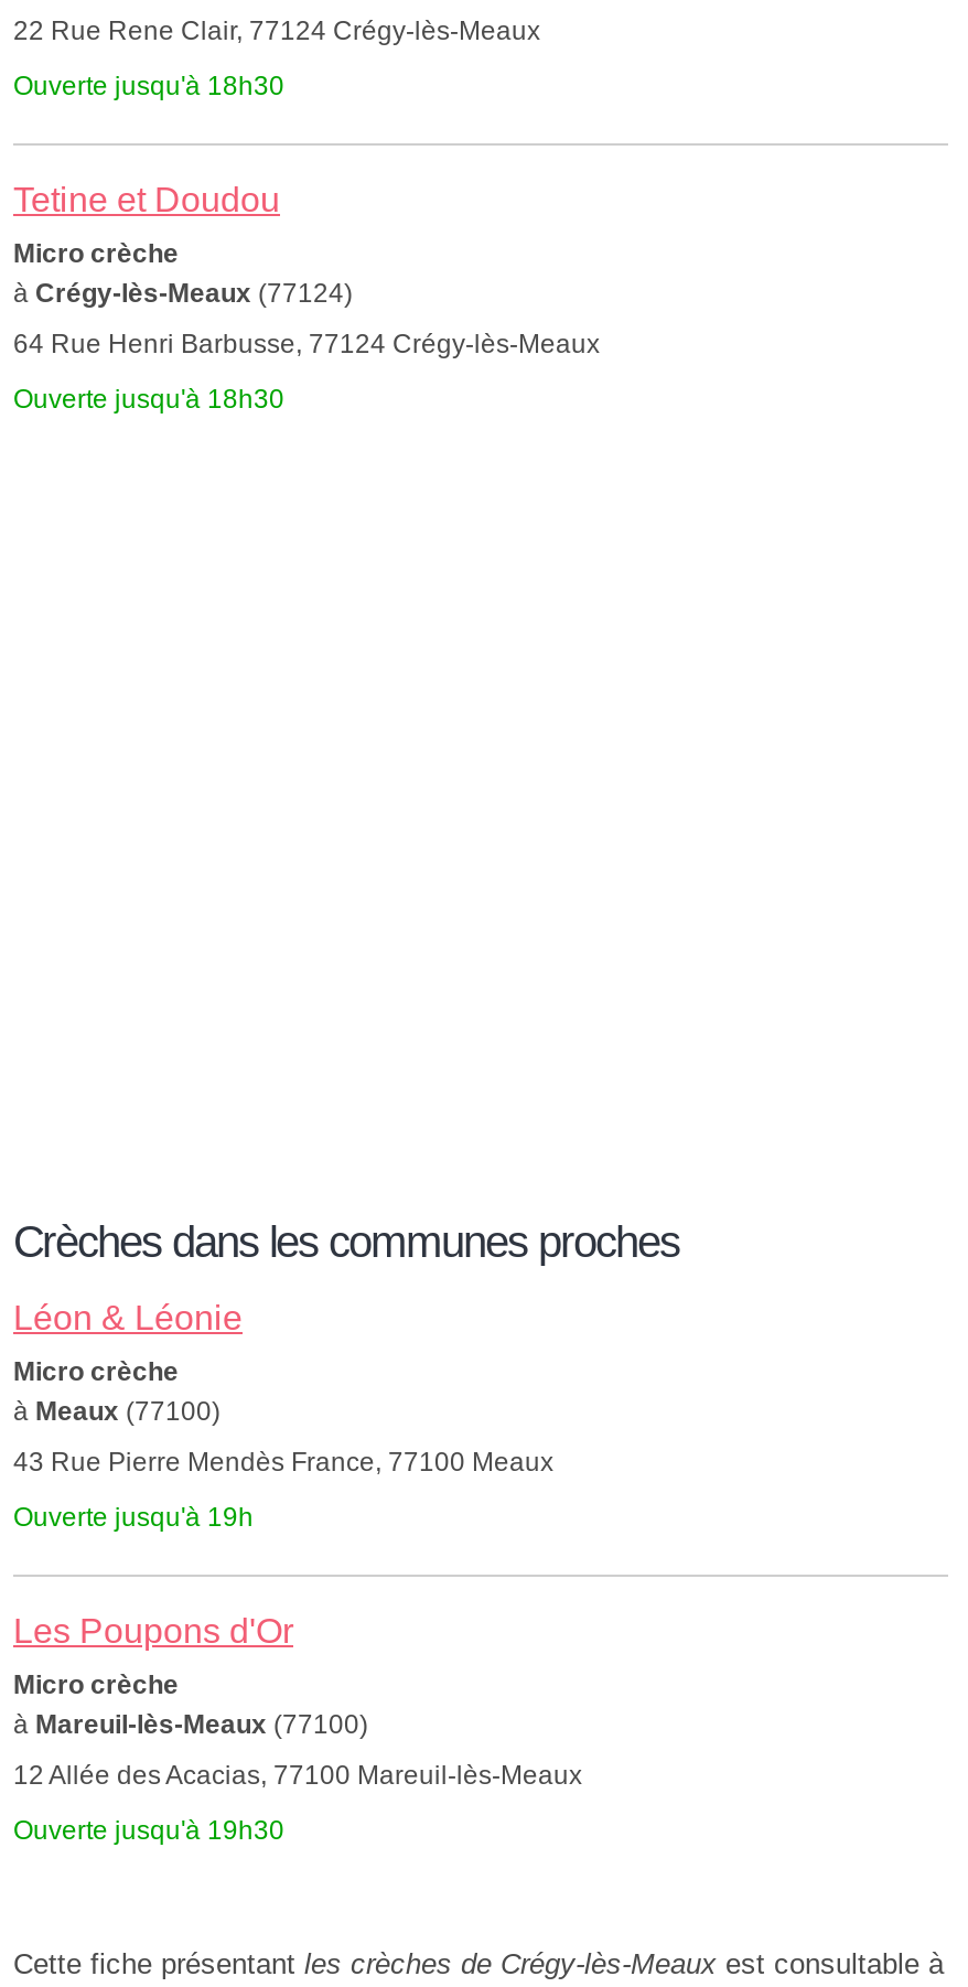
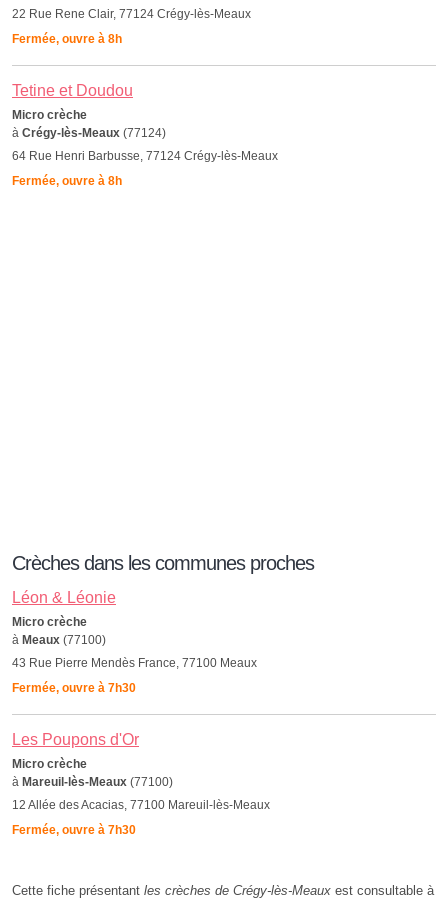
[13,71,284,101] Ouverte jusqu'à 18h30 -> [12,32,122,46] Fermée, ouvre à 8h
[13,384,284,415] Ouverte jusqu'à 18h30 -> [12,174,122,188] Fermée, ouvre à 8h
[13,1502,254,1533] Ouverte jusqu'à 19h -> [12,681,136,695] Fermée, ouvre à 7h30
[13,1815,284,1846] Ouverte jusqu'à 19h30 -> [12,823,136,837] Fermée, ouvre à 7h30

